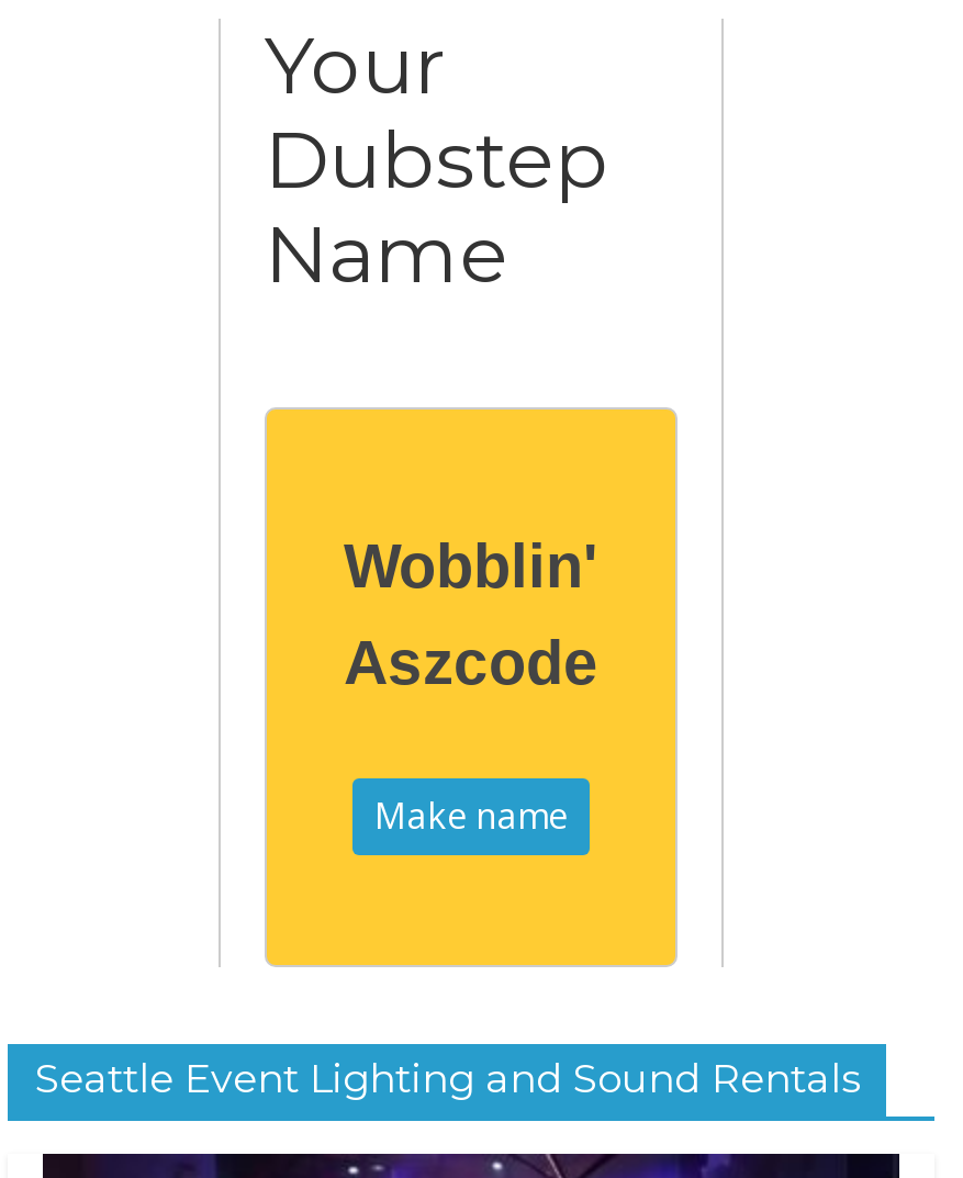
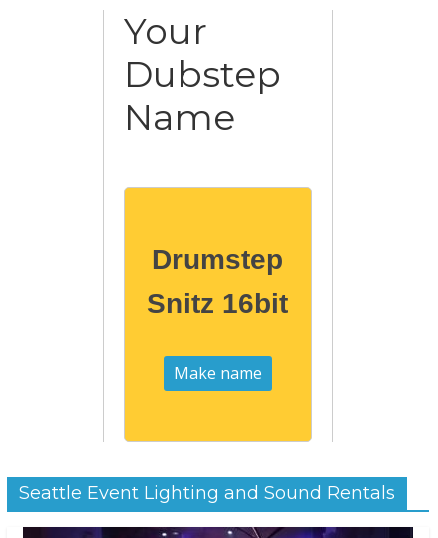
[344,533,598,698] Wobblin' | Aszcode -> [147,244,288,319] Drumstep | Snitz 16bit

